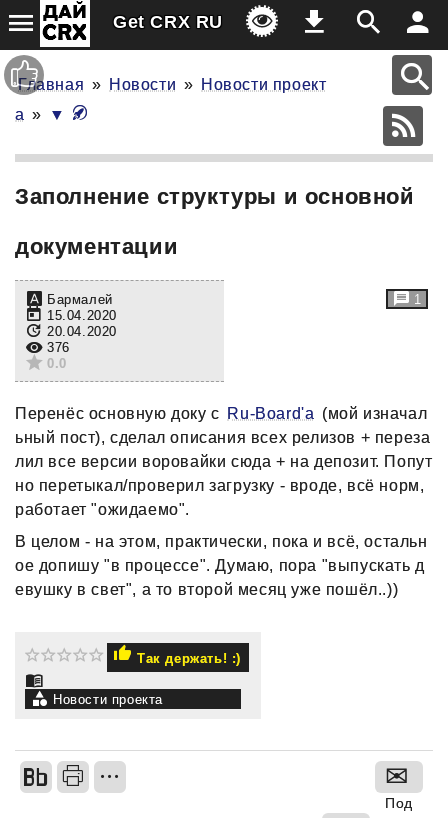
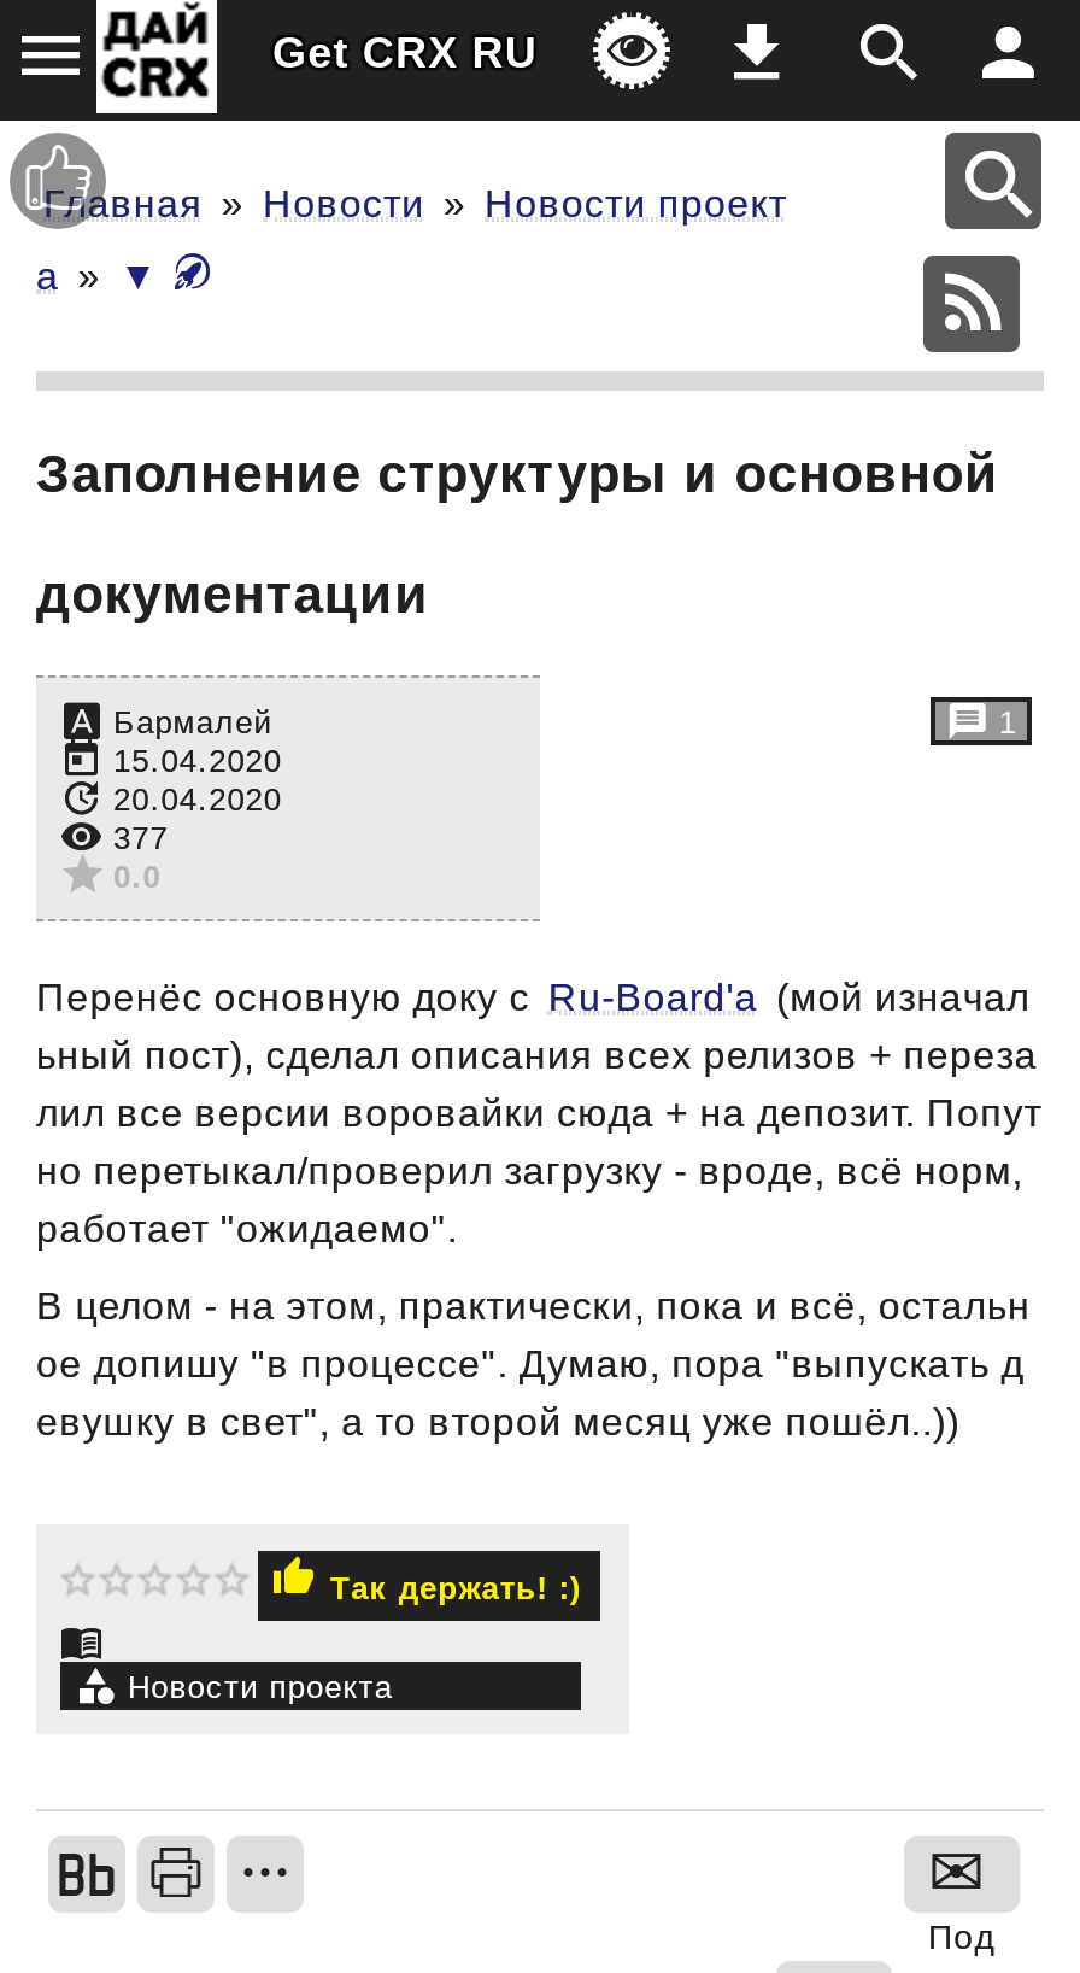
[47,340,70,355] 376 -> [113,820,168,856] 377

